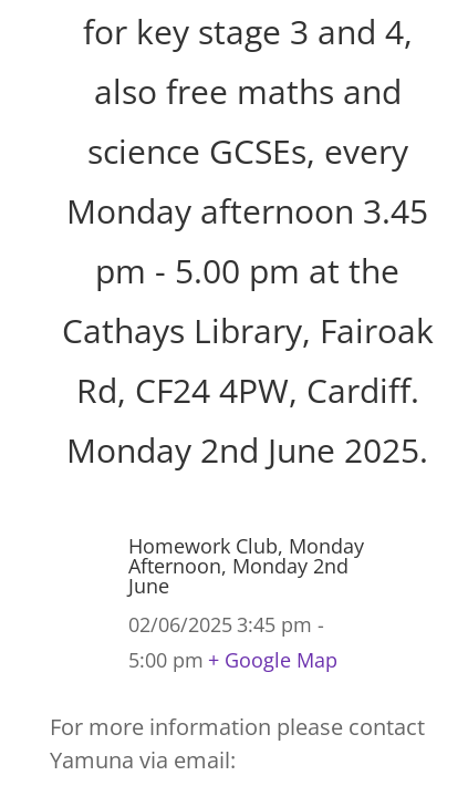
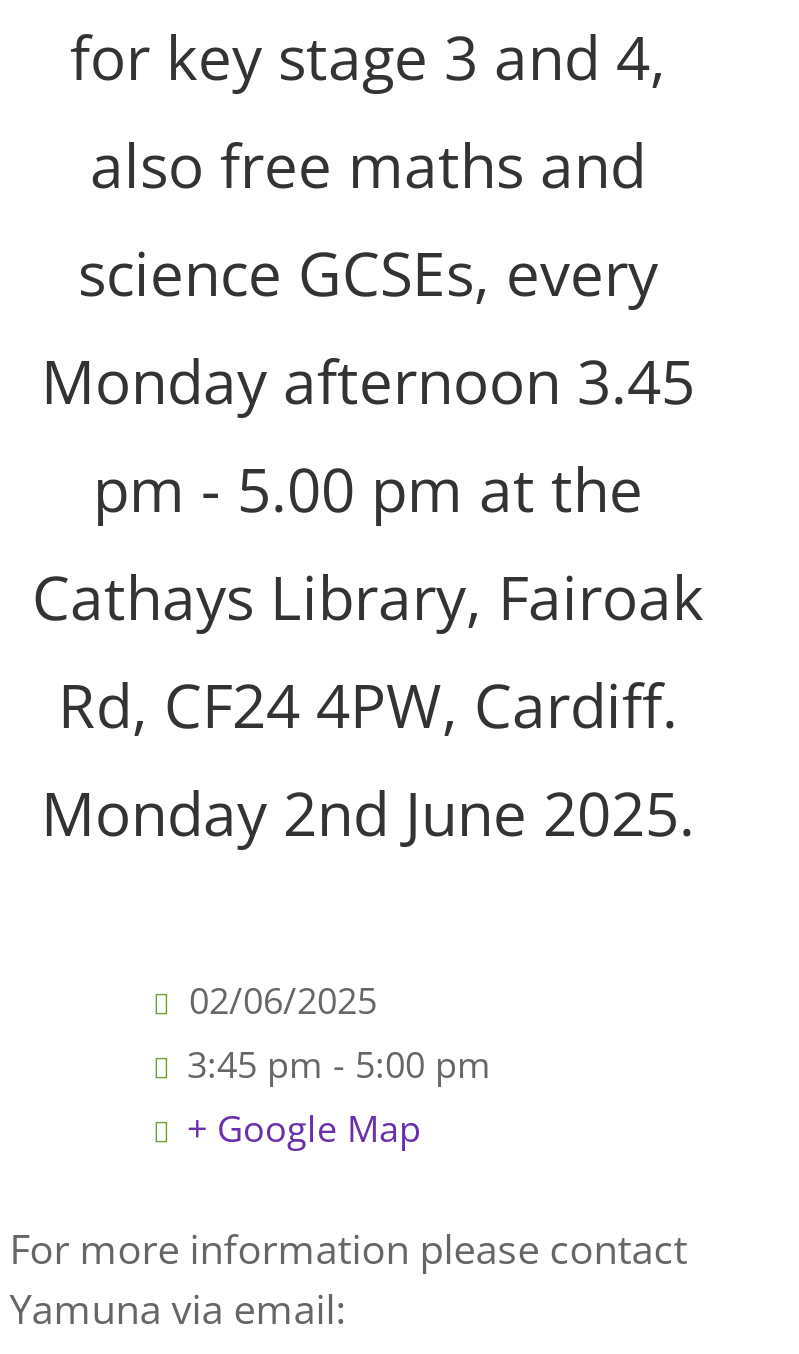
[129,532,365,673] Homework Club, Monday | Afternoon, Monday 2nd | June | 02/06/2025 3:45 pm - | 5:00 pm + Google Map -> [179,976,491,1152] 02/06/2025 | 3:45 pm - 5:00 pm | + Google Map

